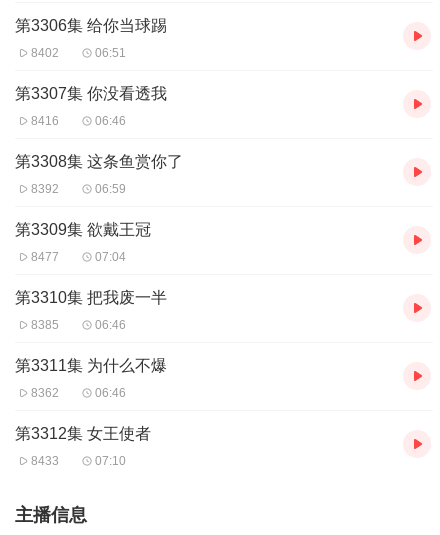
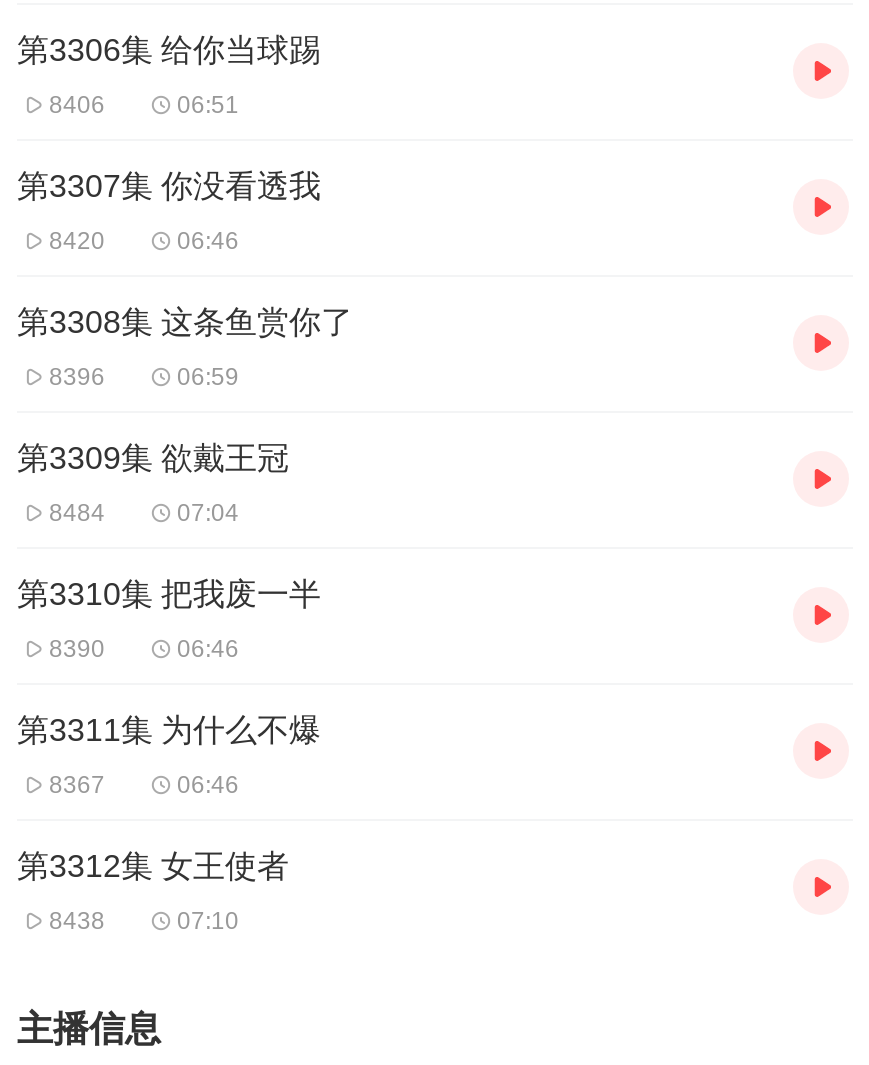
[31,46,59,60] 8402 -> [49,91,105,119] 8406
[31,114,59,128] 8416 -> [49,227,105,255] 8420
[31,182,59,196] 8392 -> [49,363,105,391] 8396
[31,250,59,264] 8477 -> [49,499,105,527] 8484
[31,318,59,332] 8385 -> [49,635,105,663] 8390
[31,386,59,400] 8362 -> [49,771,105,799] 8367
[31,454,59,468] 8433 -> [49,907,105,935] 8438

